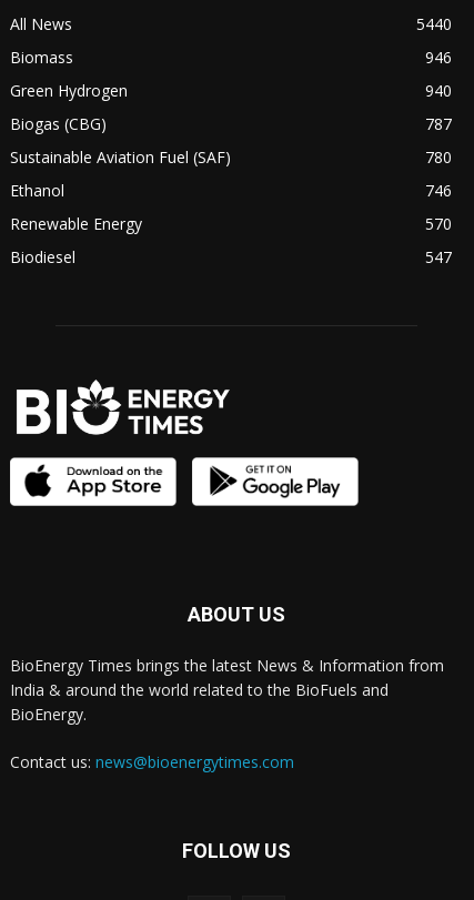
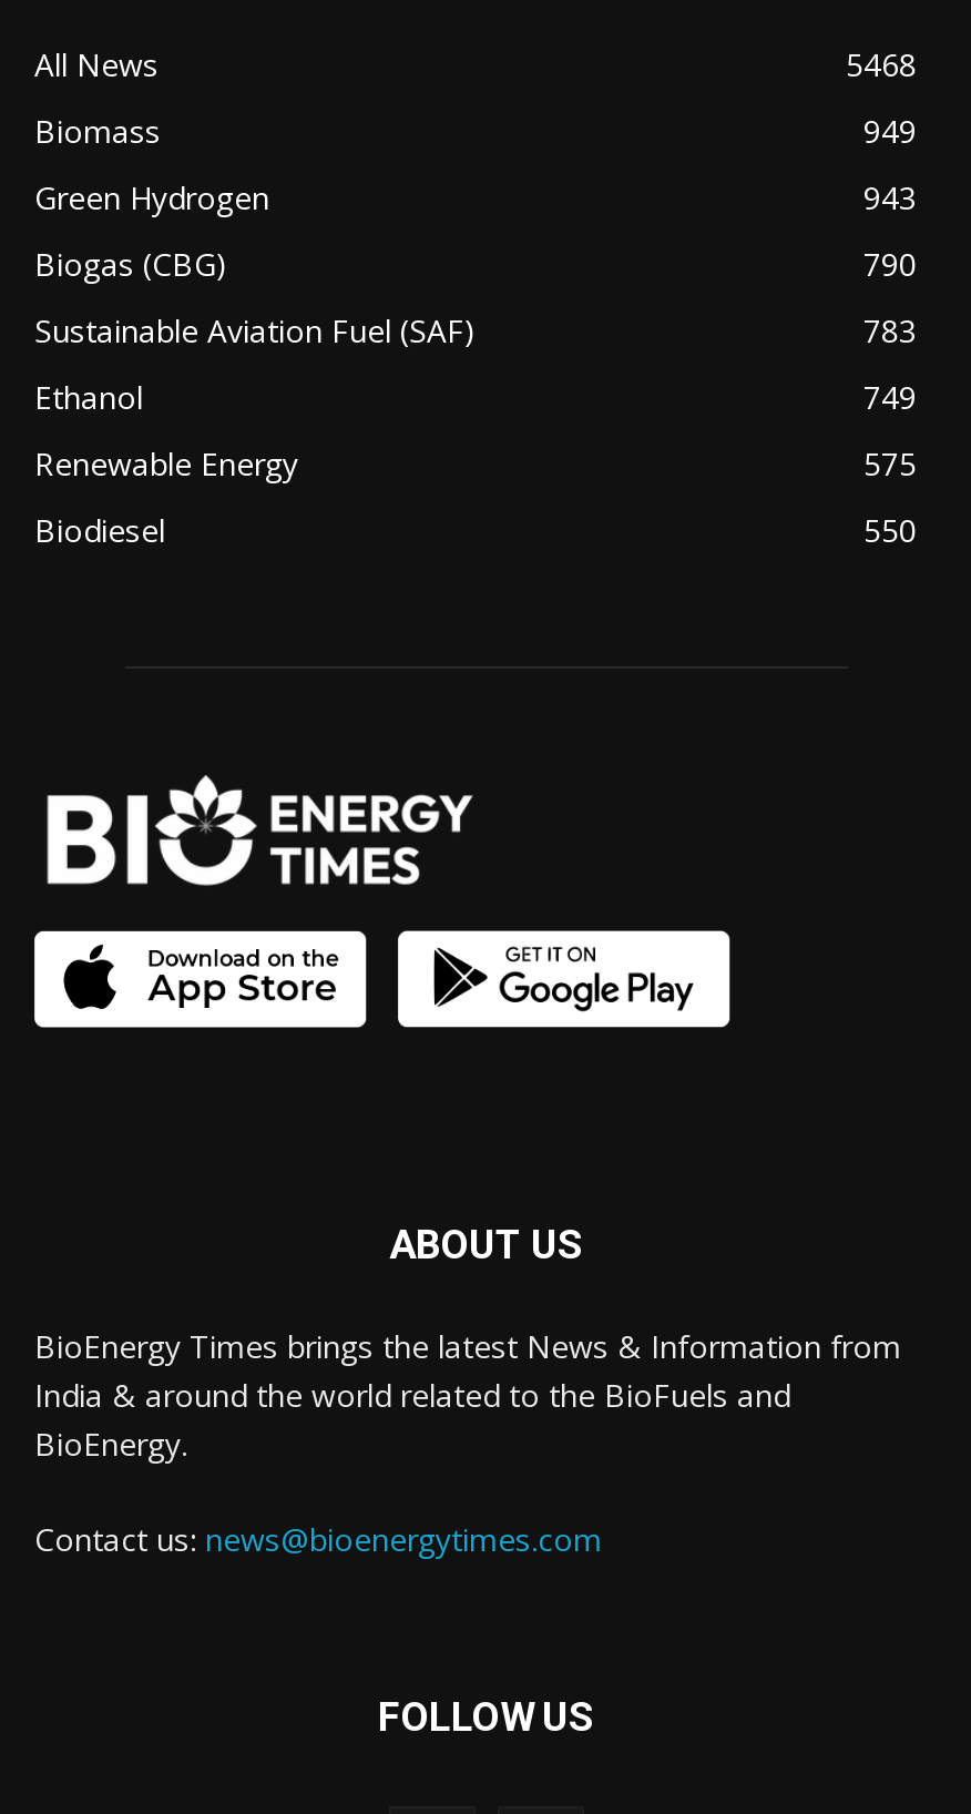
[416,14,452,35] 5440 -> [846,44,917,86] 5468
[425,47,452,68] 946 -> [863,111,917,153] 949
[425,80,452,101] 940 -> [863,177,917,219] 943
[425,114,452,135] 787 -> [863,244,917,286] 790
[425,147,452,168] 780 -> [863,310,917,352] 783
[425,180,452,201] 746 -> [863,377,917,419] 749
[425,214,452,235] 570 -> [863,443,917,485] 575
[425,247,452,268] 547 -> [863,510,917,552] 550

